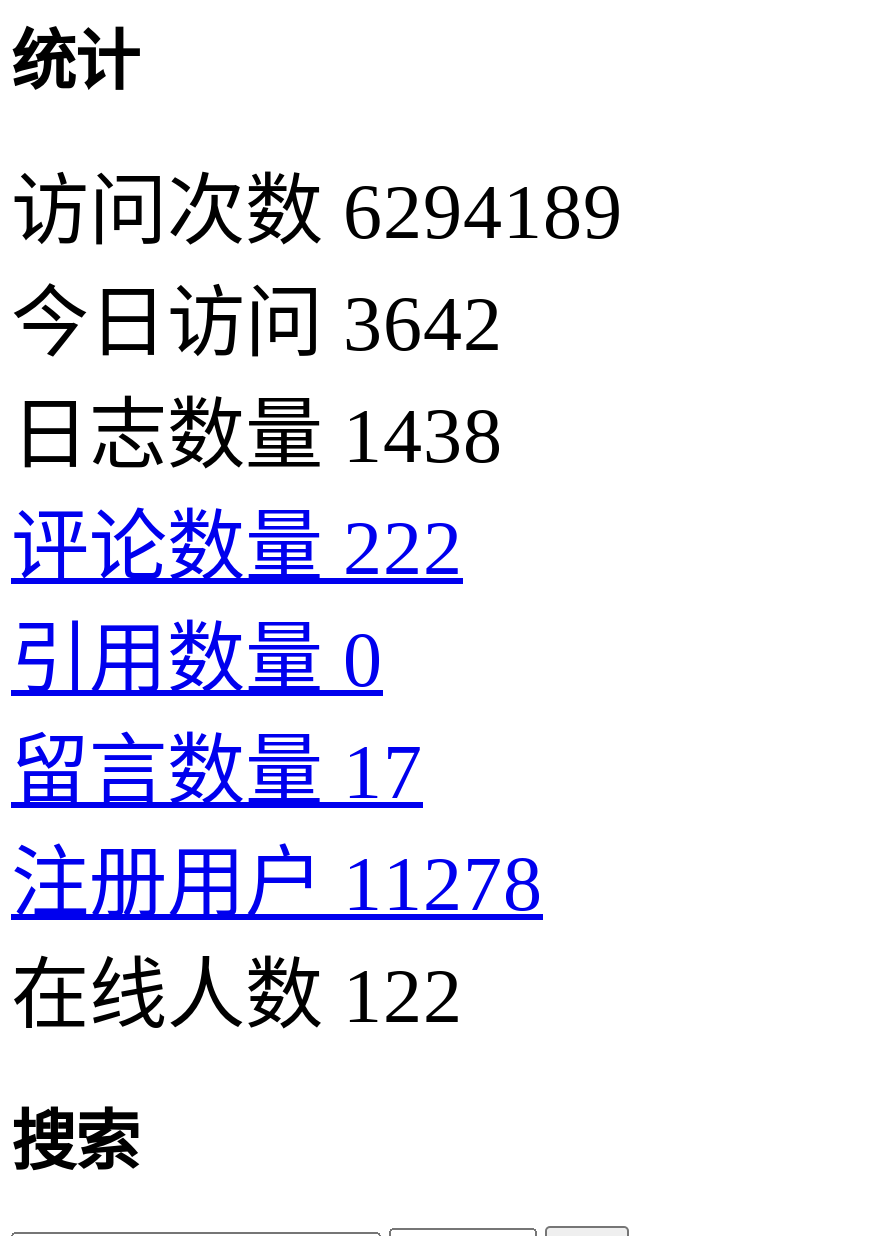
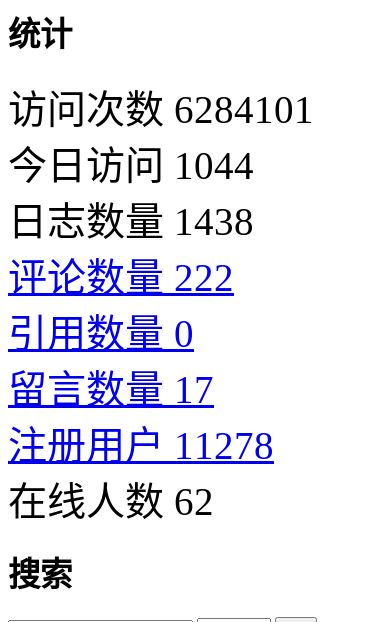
[11,167,623,253] 访问次数 6294189 -> [8,88,314,131] 访问次数 6284101
[11,279,503,365] 今日访问 3642 -> [8,144,254,187] 今日访问 1044
[11,951,463,1037] 在线人数 122 -> [8,480,214,523] 在线人数 62

